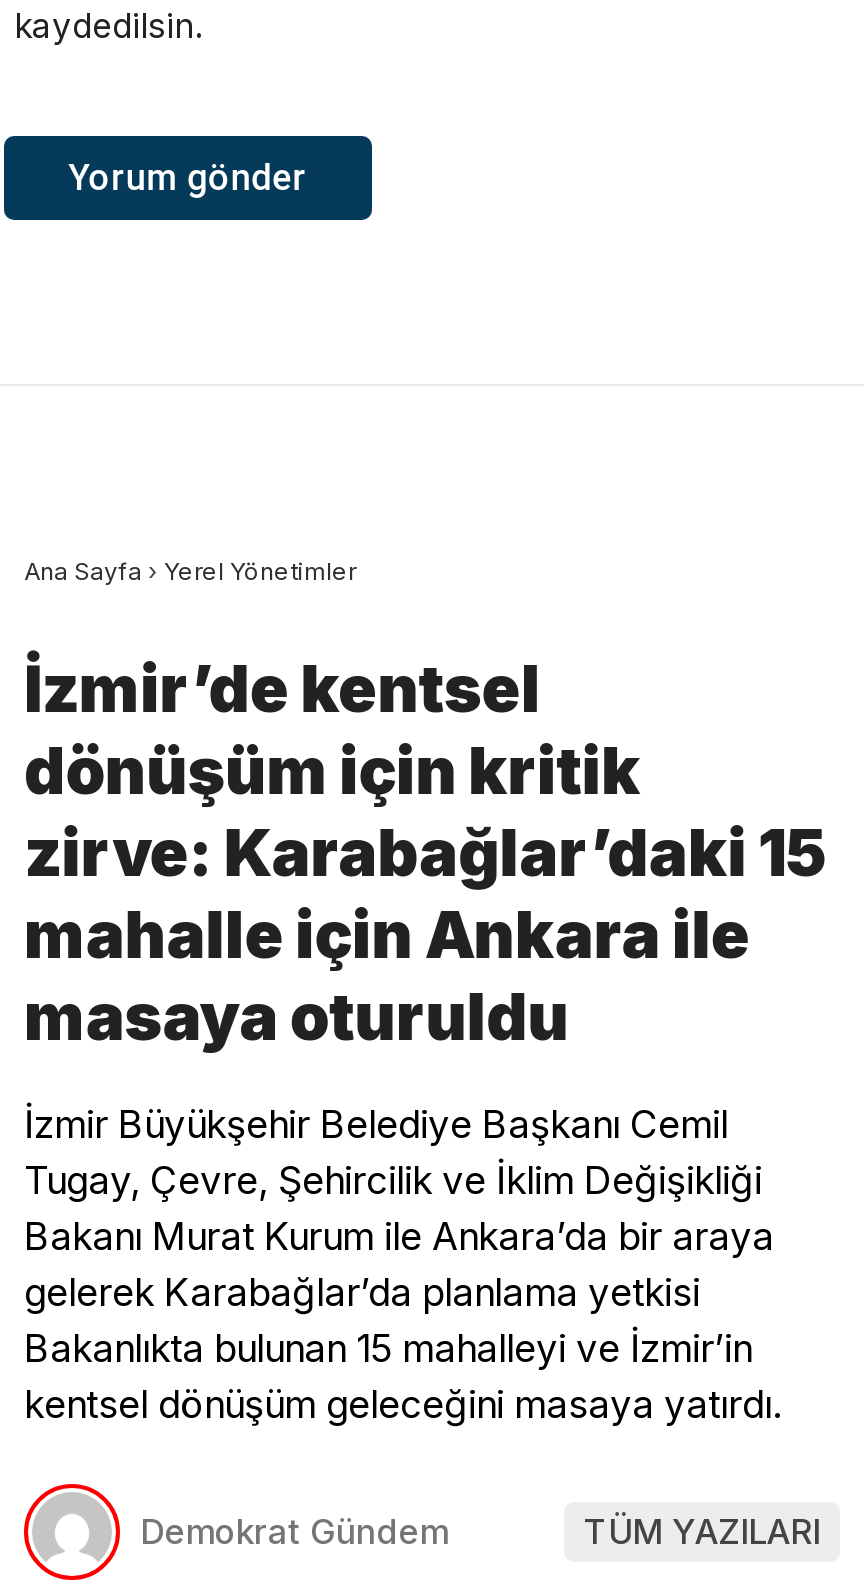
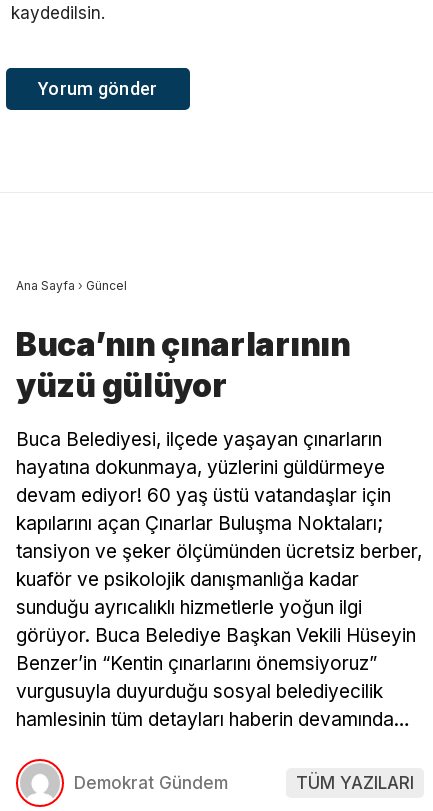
[24,556,356,586] Ana Sayfa › Yerel Yönetimler -> [16,278,127,293] Ana Sayfa › Güncel
[24,650,827,1056] İzmir’de kentsel | dönüşüm için kritik | zirve: Karabağlar’daki 15 | mahalle için Ankara ile | masaya oturuldu -> [16,325,351,405] Buca’nın çınarlarının | yüzü gülüyor
[24,1102,782,1428] İzmir Büyükşehir Belediye Başkanı Cemil | Tugay, Çevre, Şehircilik ve İklim Değişikliği | Bakanı Murat Kurum ile Ankara’da bir araya | gelerek Karabağlar’da planlama yetkisi | Bakanlıkta bulunan 15 mahalleyi ve İzmir’in | kentsel dönüşüm geleceğini masaya yatırdı. -> [16,428,422,731] Buca Belediyesi, ilçede yaşayan çınarların | hayatına dokunmaya, yüzlerini güldürmeye | devam ediyor! 60 yaş üstü vatandaşlar için | kapılarını açan Çınarlar Buluşma Noktaları; | tansiyon ve şeker ölçümünden ücretsiz berber, | kuaför ve psikolojik danışmanlığa kadar | sunduğu ayrıcalıklı hizmetlerle yoğun ilgi | görüyor. Buca Belediye Başkan Vekili Hüseyin | Benzer’in “Kentin çınarlarını önemsiyoruz” | vurgusuyla duyurduğu sosyal belediyecilik | hamlesinin tüm detayları haberin devamında…

